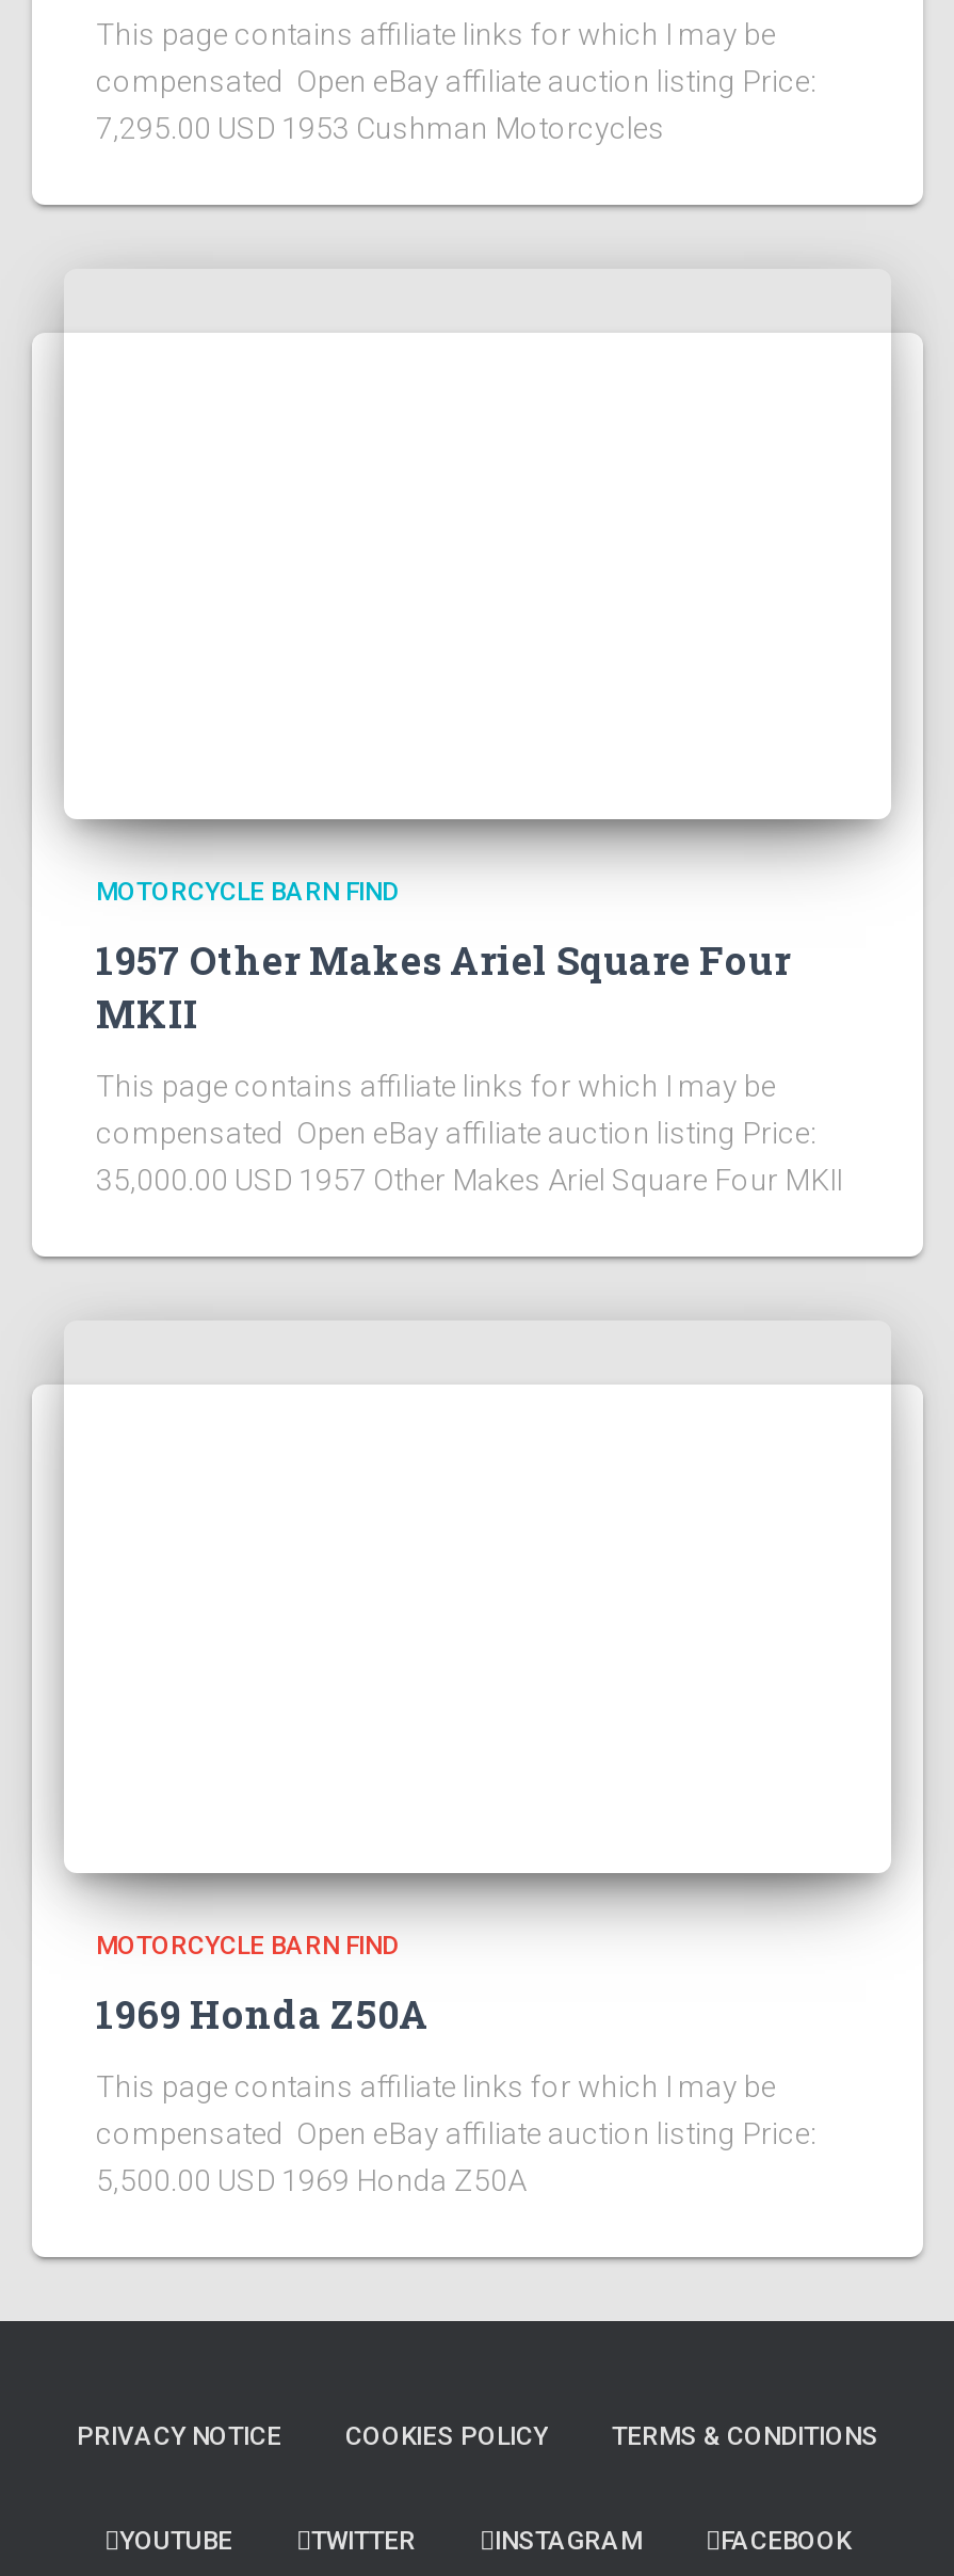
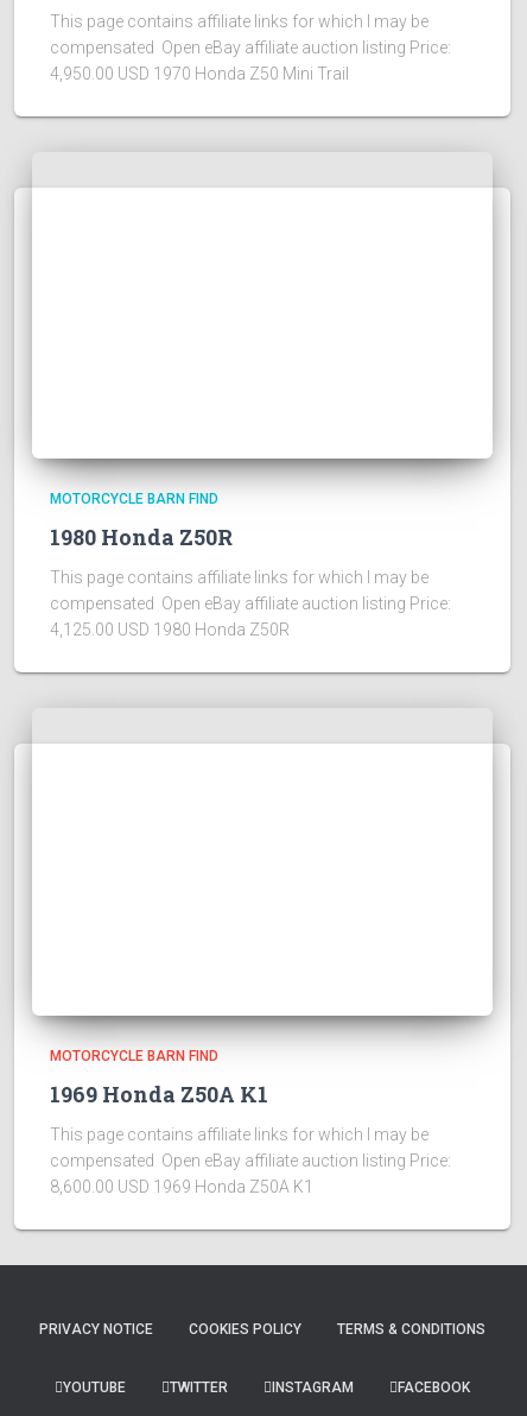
[96,110,665,144] 7,295.00 USD 1953 Cushman Motorcycles -> [50,64,349,83] 4,950.00 USD 1970 Honda Z50 Mini Trail
[96,935,791,1040] 1957 Other Makes Ariel Square Four | MKII -> [50,523,233,552] 1980 Honda Z50R
[96,1163,842,1197] 35,000.00 USD 1957 Other Makes Ariel Square Four MKII -> [50,620,290,639] 4,125.00 USD 1980 Honda Z50R
[96,1988,429,2039] 1969 Honda Z50A -> [50,1080,268,1108] 1969 Honda Z50A K1
[96,2163,527,2197] 5,500.00 USD 1969 Honda Z50A -> [50,1177,313,1196] 8,600.00 USD 1969 Honda Z50A K1

